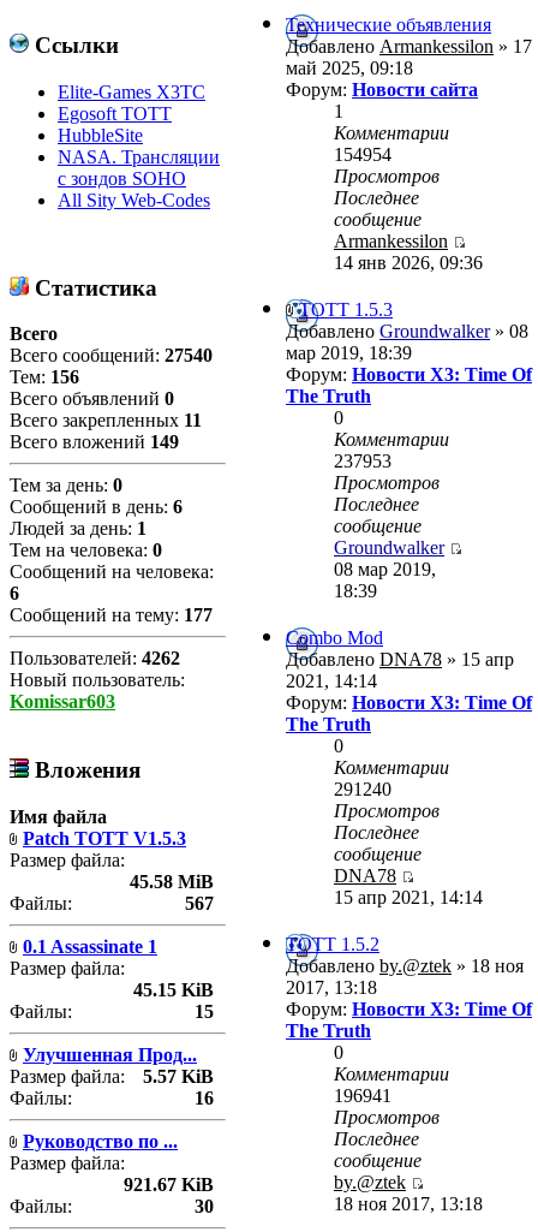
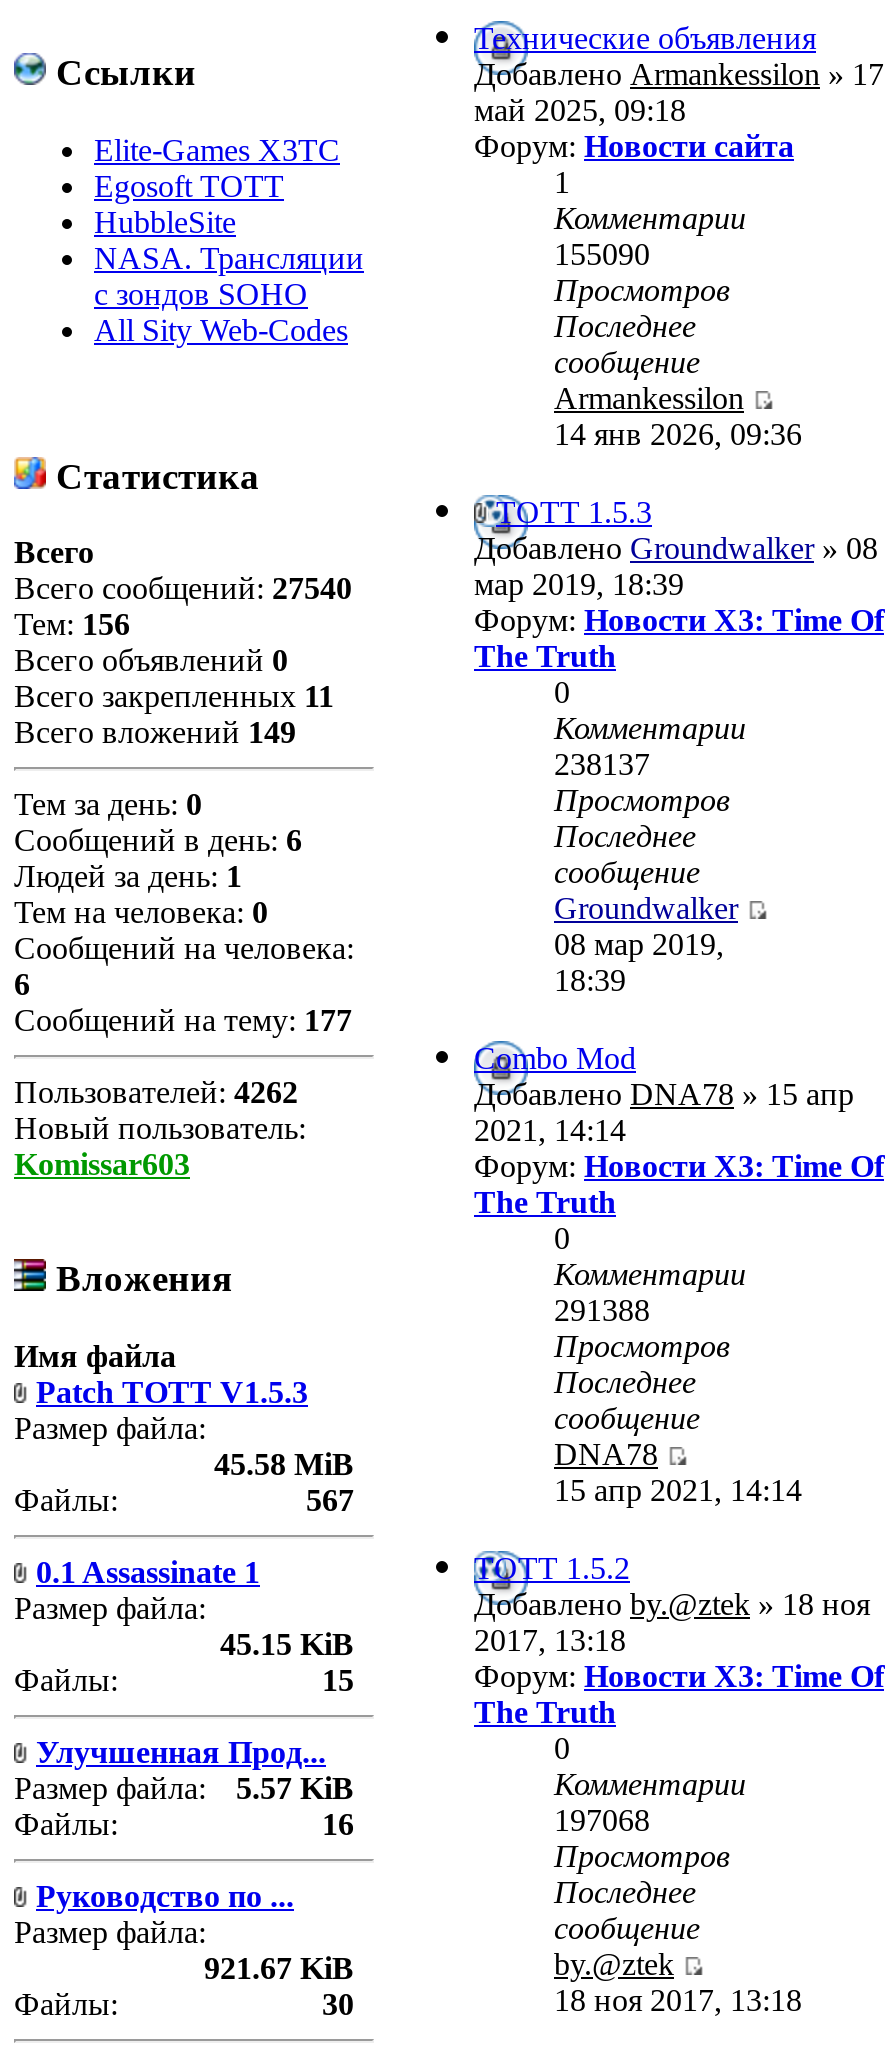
[334,144,391,165] 154954 -> [554,237,650,271] 155090
[334,451,391,471] 237953 -> [554,747,650,781] 238137
[334,779,391,799] 291240 -> [554,1293,650,1327] 291388
[334,1085,391,1106] 196941 -> [554,1803,650,1837] 197068

